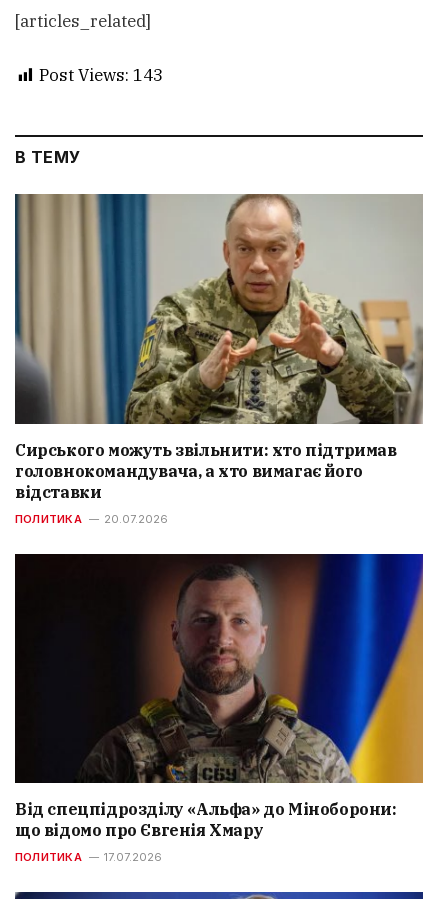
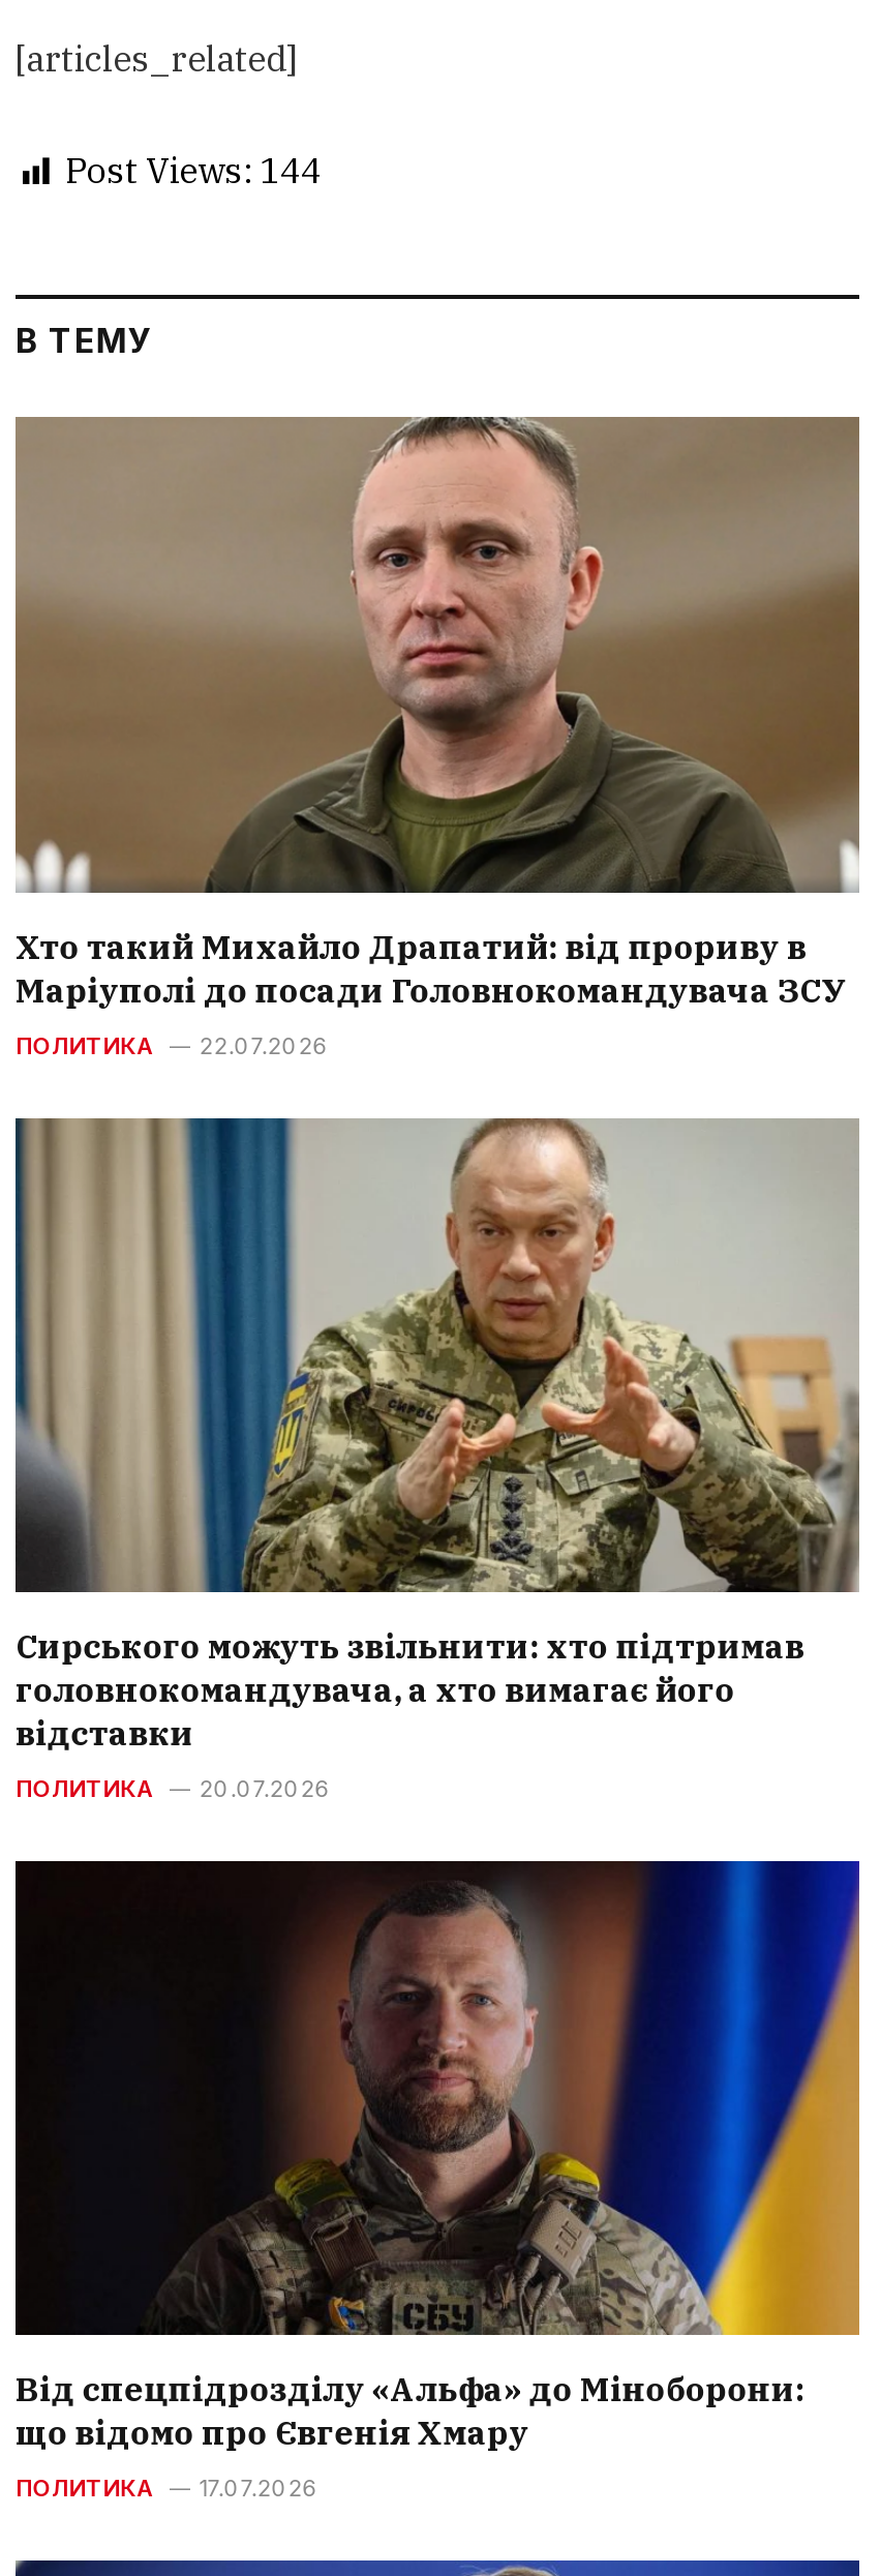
[39,64,163,86] Post Views: 143 -> [65,148,322,194] Post Views: 144
none -> [13,415,859,1060] [image] | Хто такий Михайло Драпатий: від прориву в | Маріуполі до посади Головнокомандувача ЗСУ | ПОЛИТИКА | 22.07.2026

